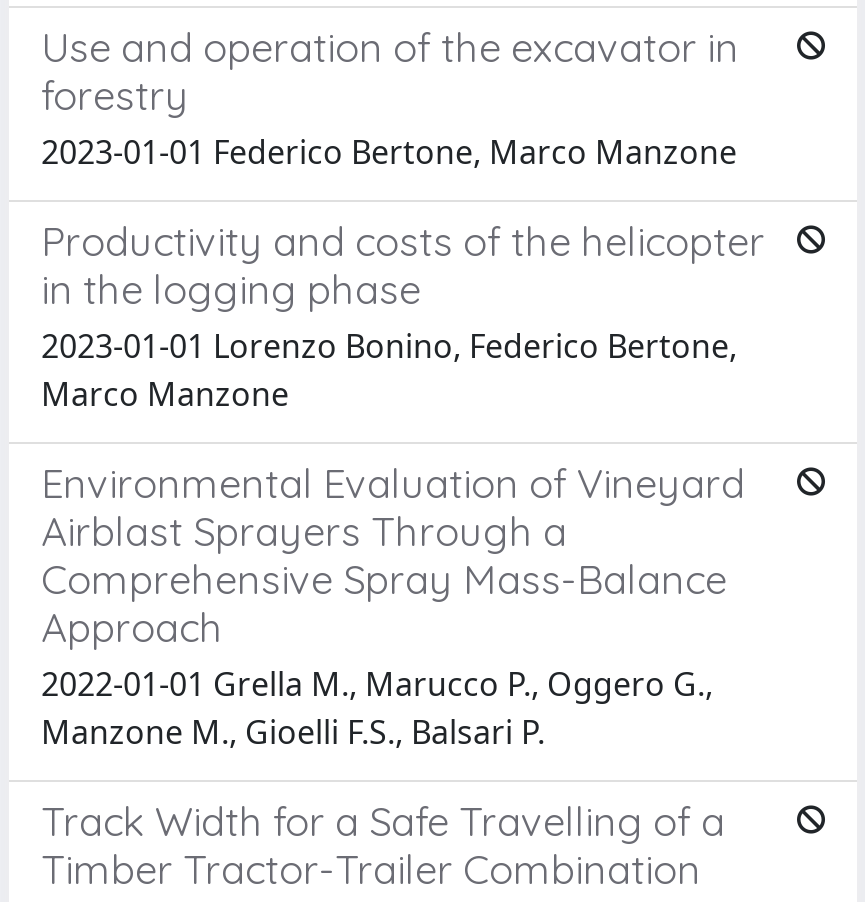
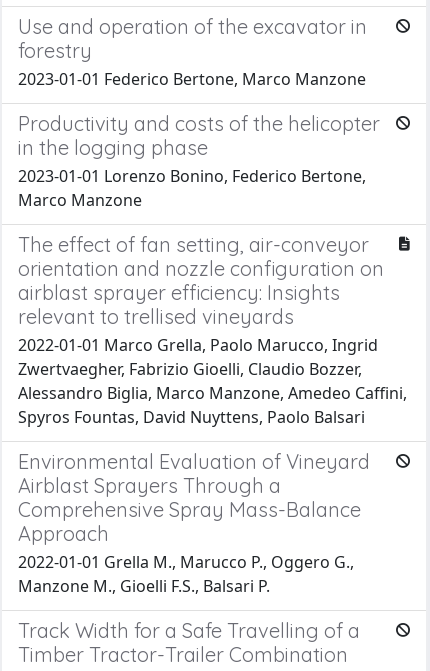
none -> [18,232,407,428] The effect of fan setting, air-conveyor | orientation and nozzle configuration on | airblast sprayer efficiency: Insights | relevant to trellised vineyards | 2022-01-01 Marco Grella, Paolo Marucco, Ingrid | Zwertvaegher, Fabrizio Gioelli, Claudio Bozzer, | Alessandro Biglia, Marco Manzone, Amedeo Caffini, | Spyros Fountas, David Nuyttens, Paolo Balsari

